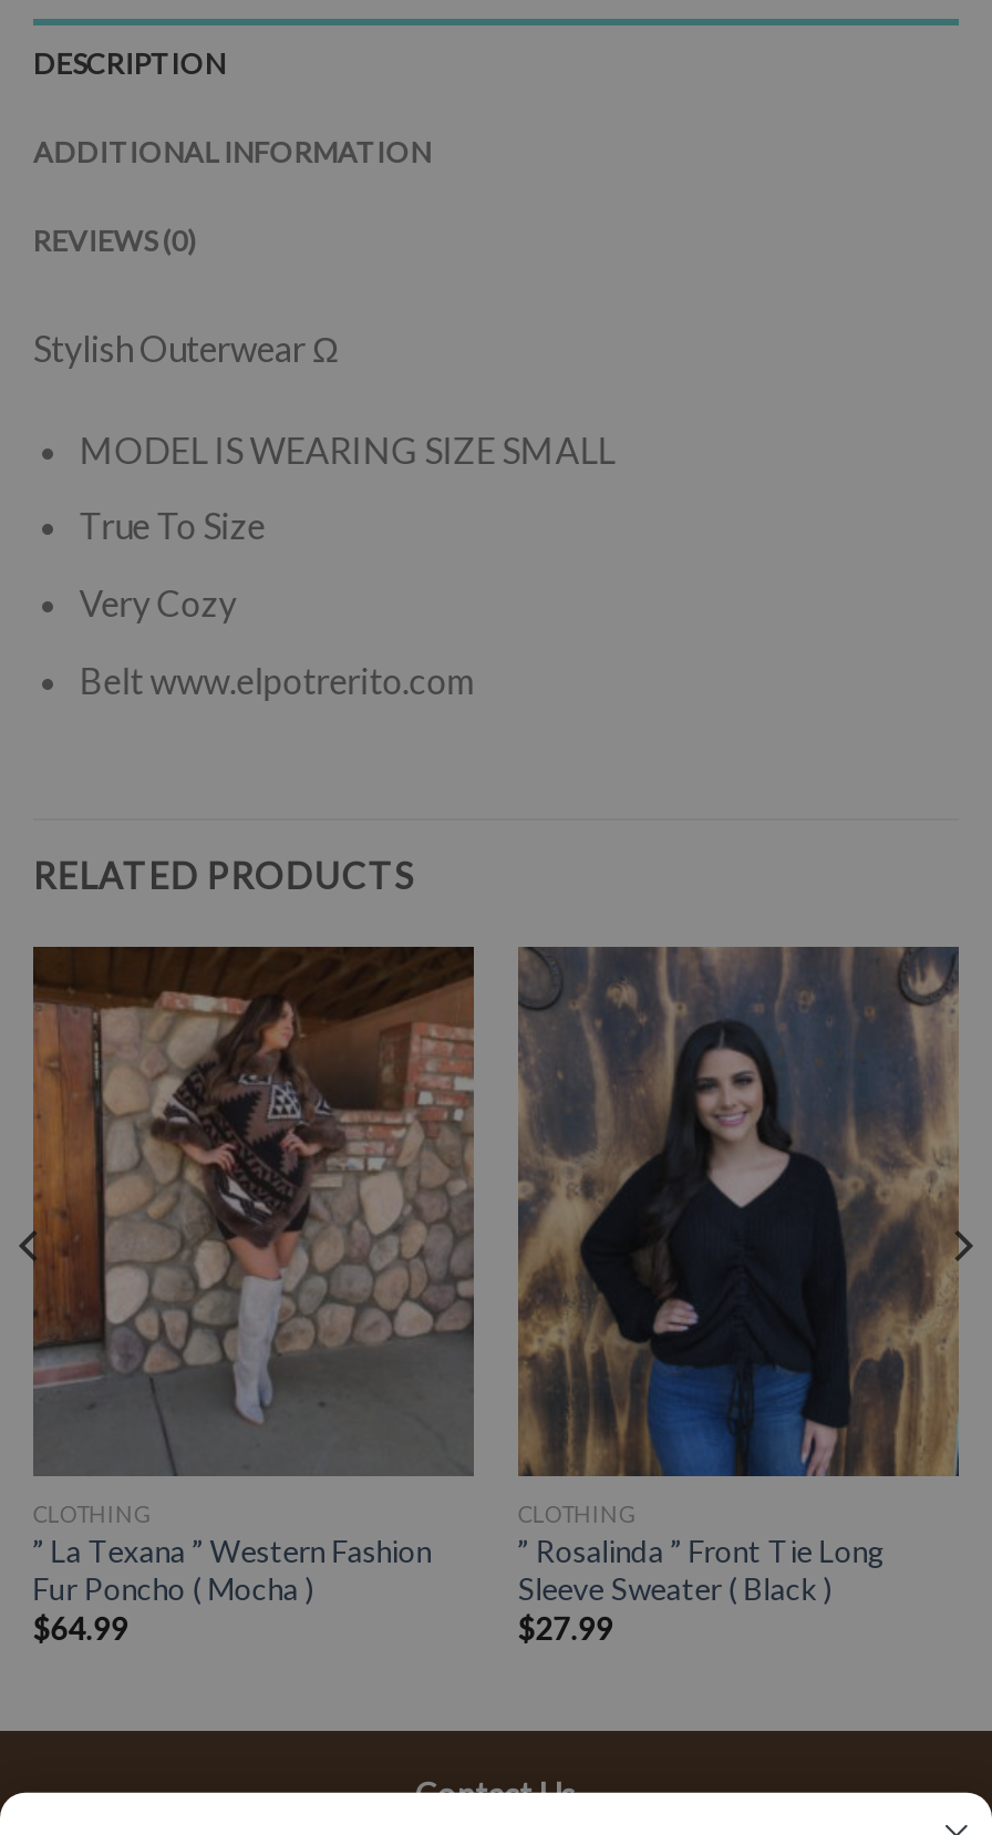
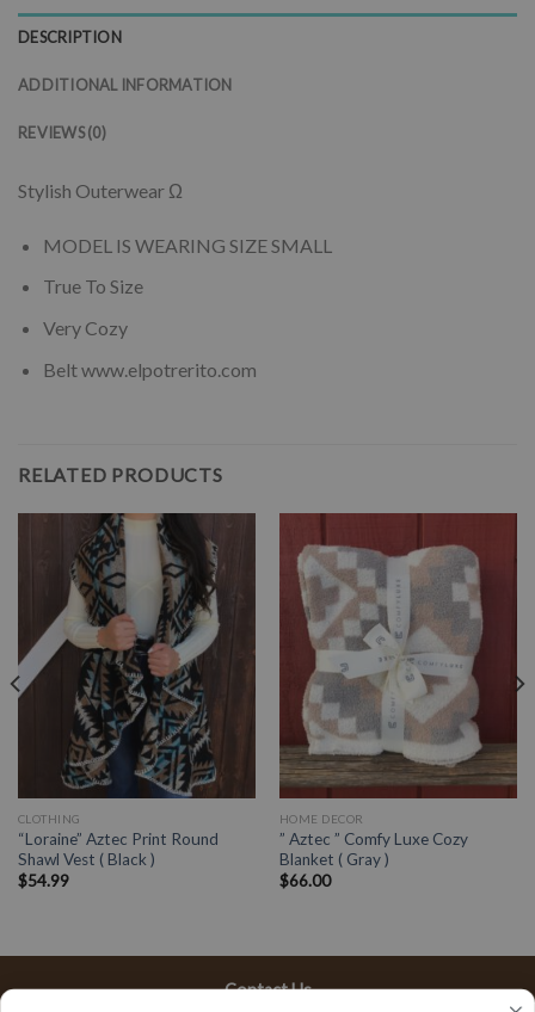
[20,947,474,1647] [image] | ” La Texana ” Western Fashion | Fur Poncho ( Mocha ) | $64.99 -> [11,514,256,890] [image] | “Loraine” Aztec Print Round | Shawl Vest ( Black ) | $54.99
[518,949,972,1647] [image] | CLOTHING | ” Rosalinda ” Front Tie Long | Sleeve Sweater ( Black ) | $27.99 -> [279,513,524,890] [image] | HOME DECOR | ” Aztec ” Comfy Luxe Cozy | Blanket ( Gray ) | $66.00

